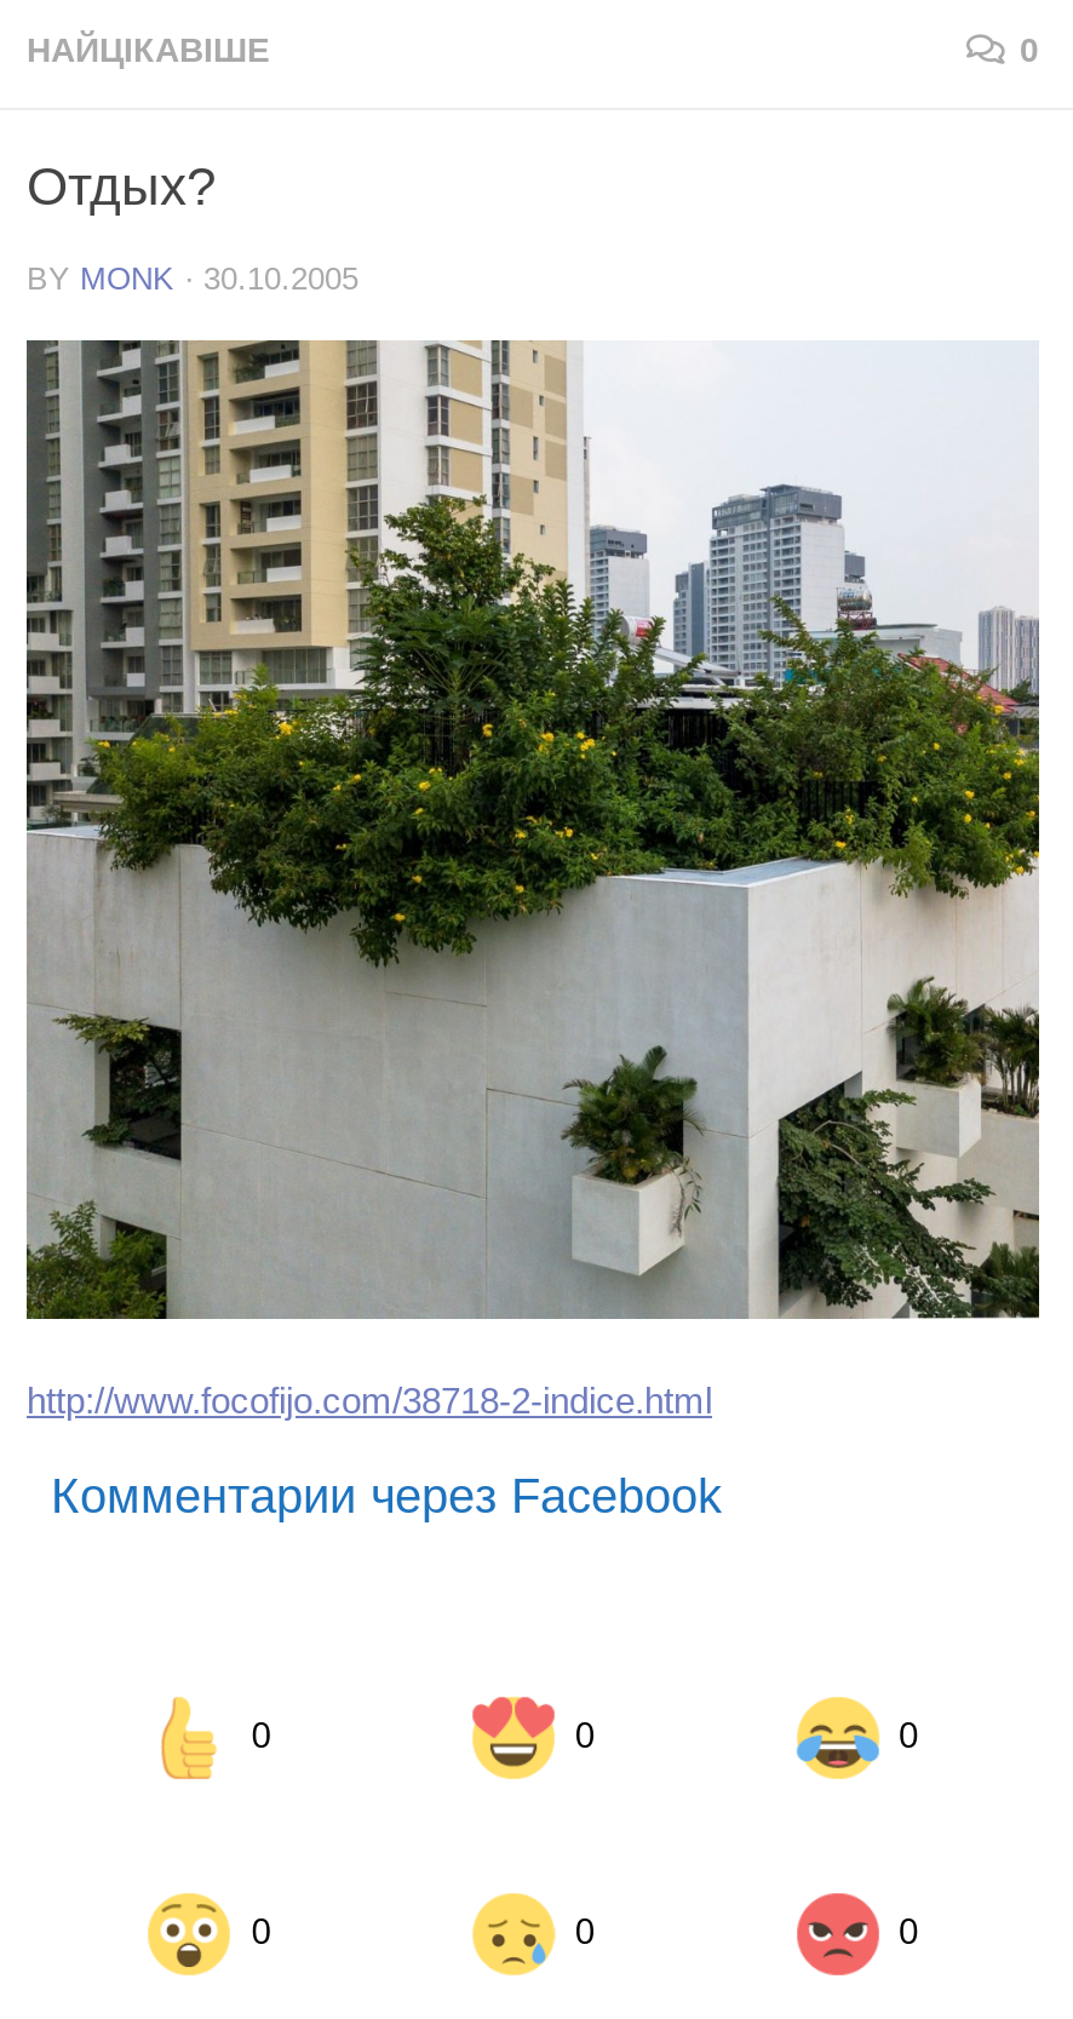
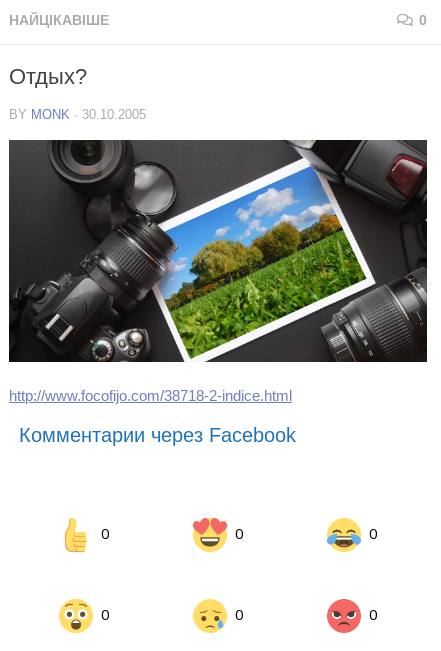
[24,340,1042,1321] [image] -> [9,139,428,363] [image]

